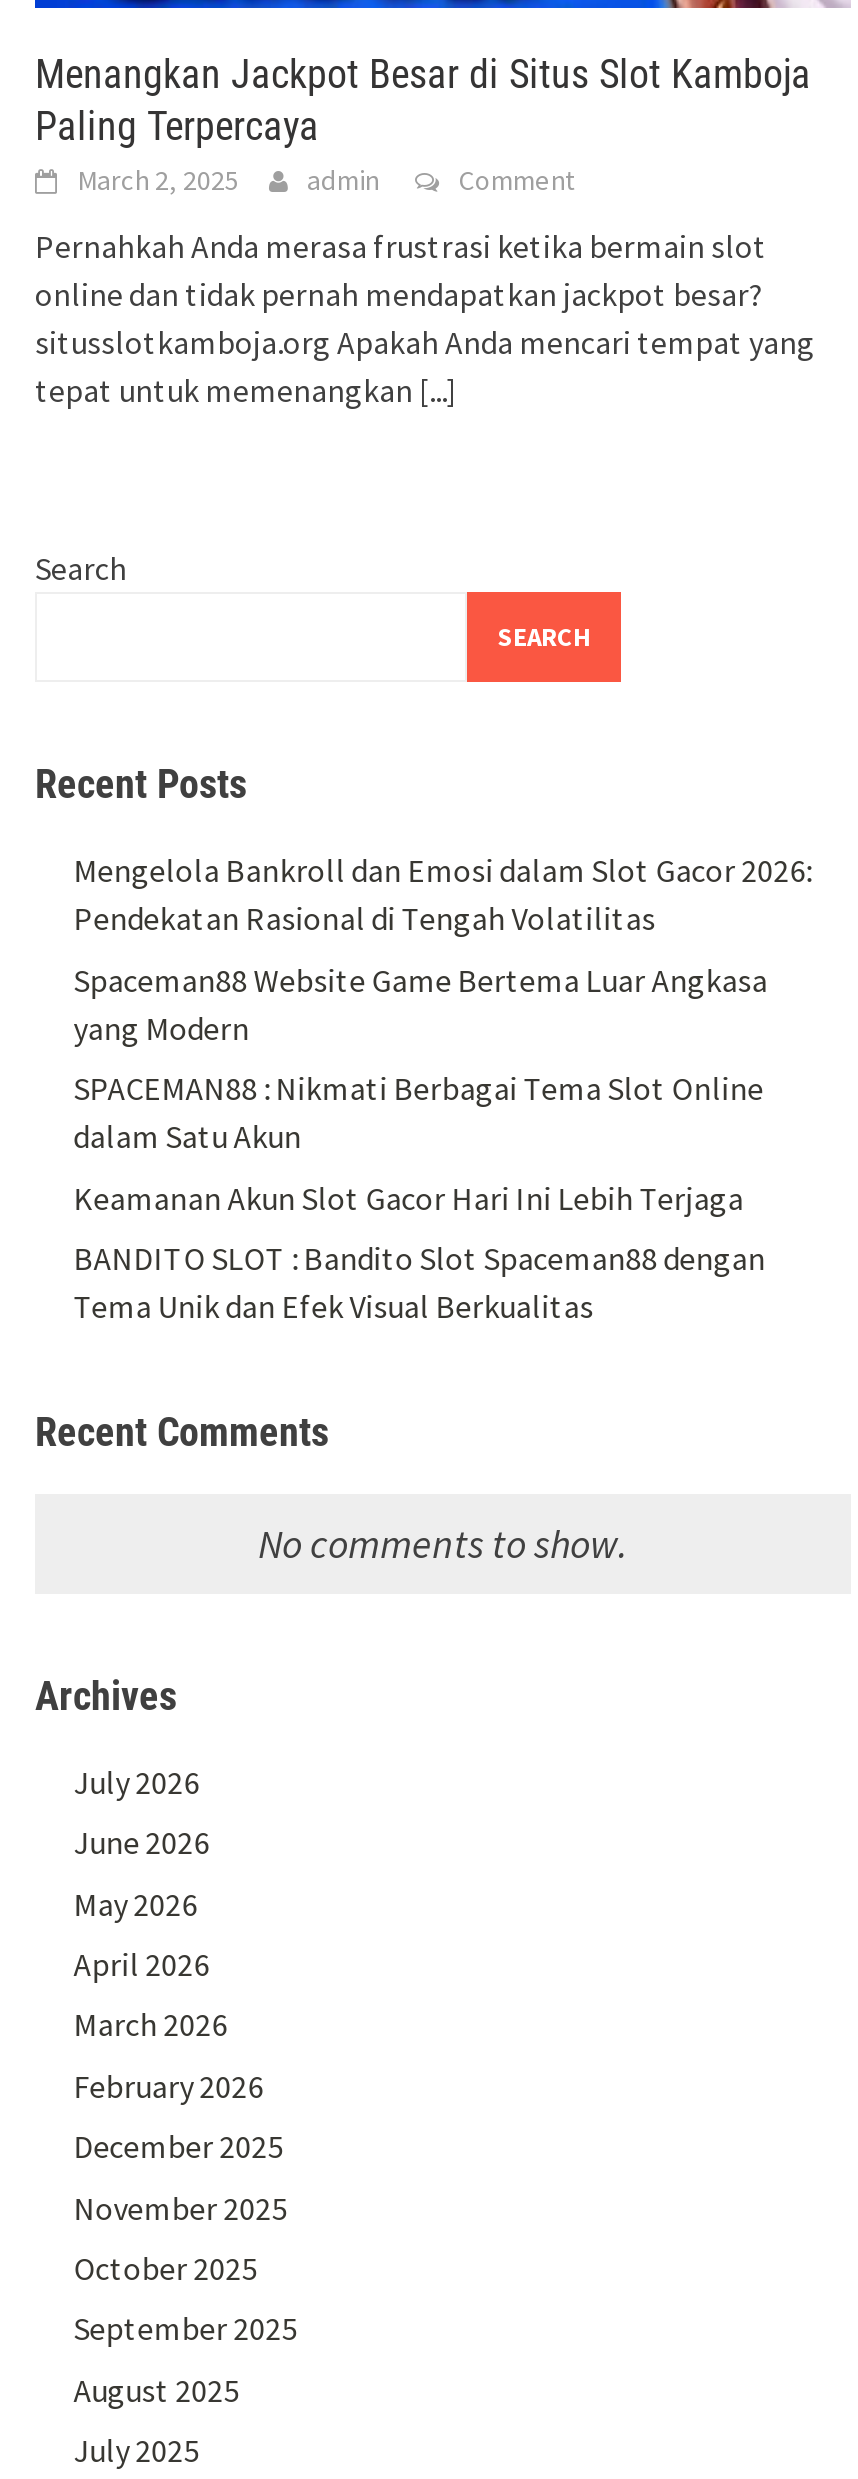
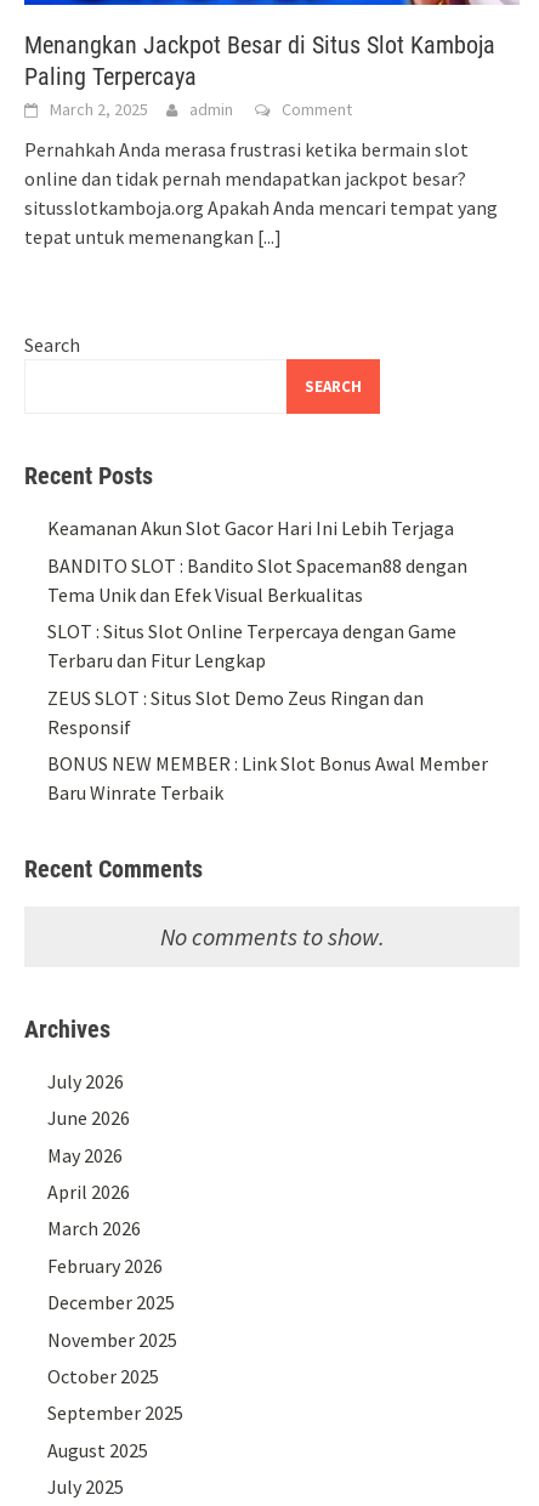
[73,851,811,1156] Mengelola Bankroll dan Emosi dalam Slot Gacor 2026: | Pendekatan Rasional di Tengah Volatilitas | Spaceman88 Website Game Bertema Luar Angkasa | yang Modern | SPACEMAN88 : Nikmati Berbagai Tema Slot Online | dalam Satu Akun -> none
moved [73,1177,765,1326] -> [48,516,468,606]: Keamanan Akun Slot Gacor Hari Ini Lebih Terjaga | BANDITO SLOT : Bandito Slot Spaceman88 dengan | Tema Unik dan Efek Visual Berkualitas
none -> [48,619,488,804] SLOT : Situs Slot Online Terpercaya dengan Game | Terbaru dan Fitur Lengkap | ZEUS SLOT : Situs Slot Demo Zeus Ringan dan | Responsif | BONUS NEW MEMBER : Link Slot Bonus Awal Member | Baru Winrate Terbaik

